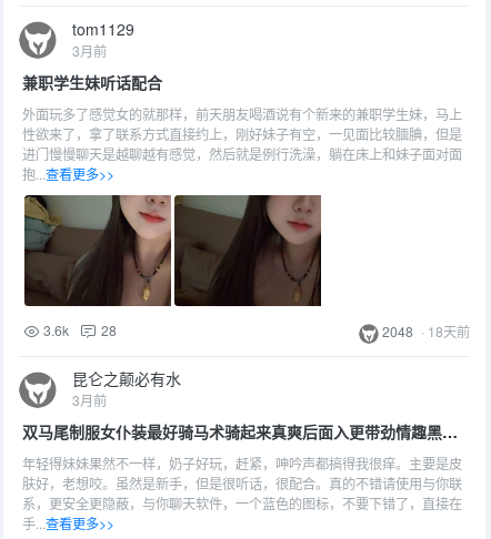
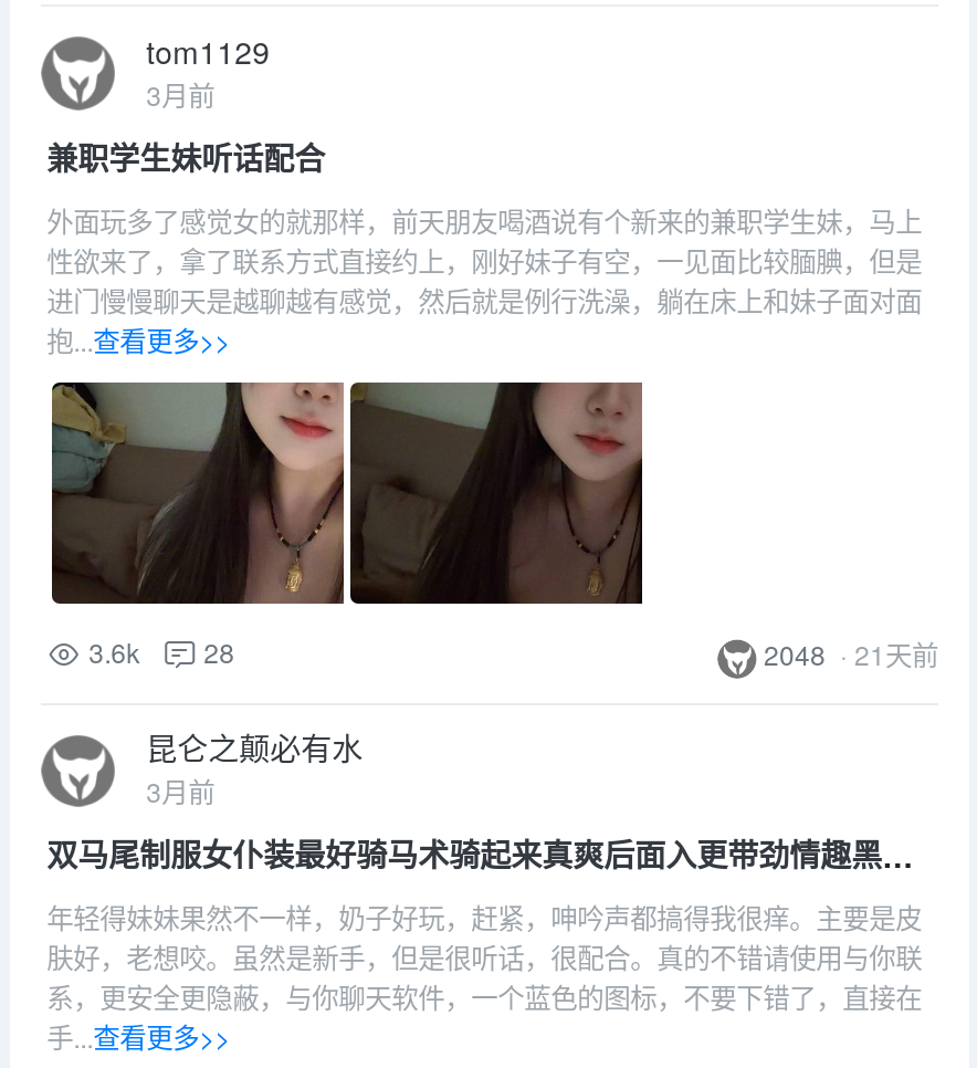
[382,322,470,341] 2048 · 18天前 -> [764,635,938,673] 2048 · 21天前

